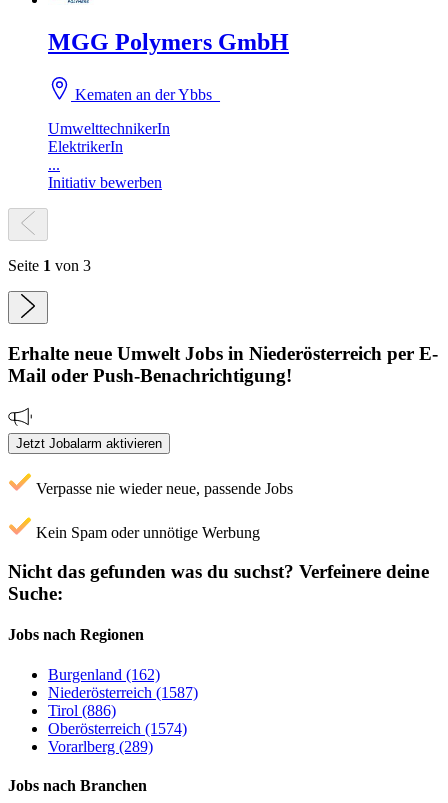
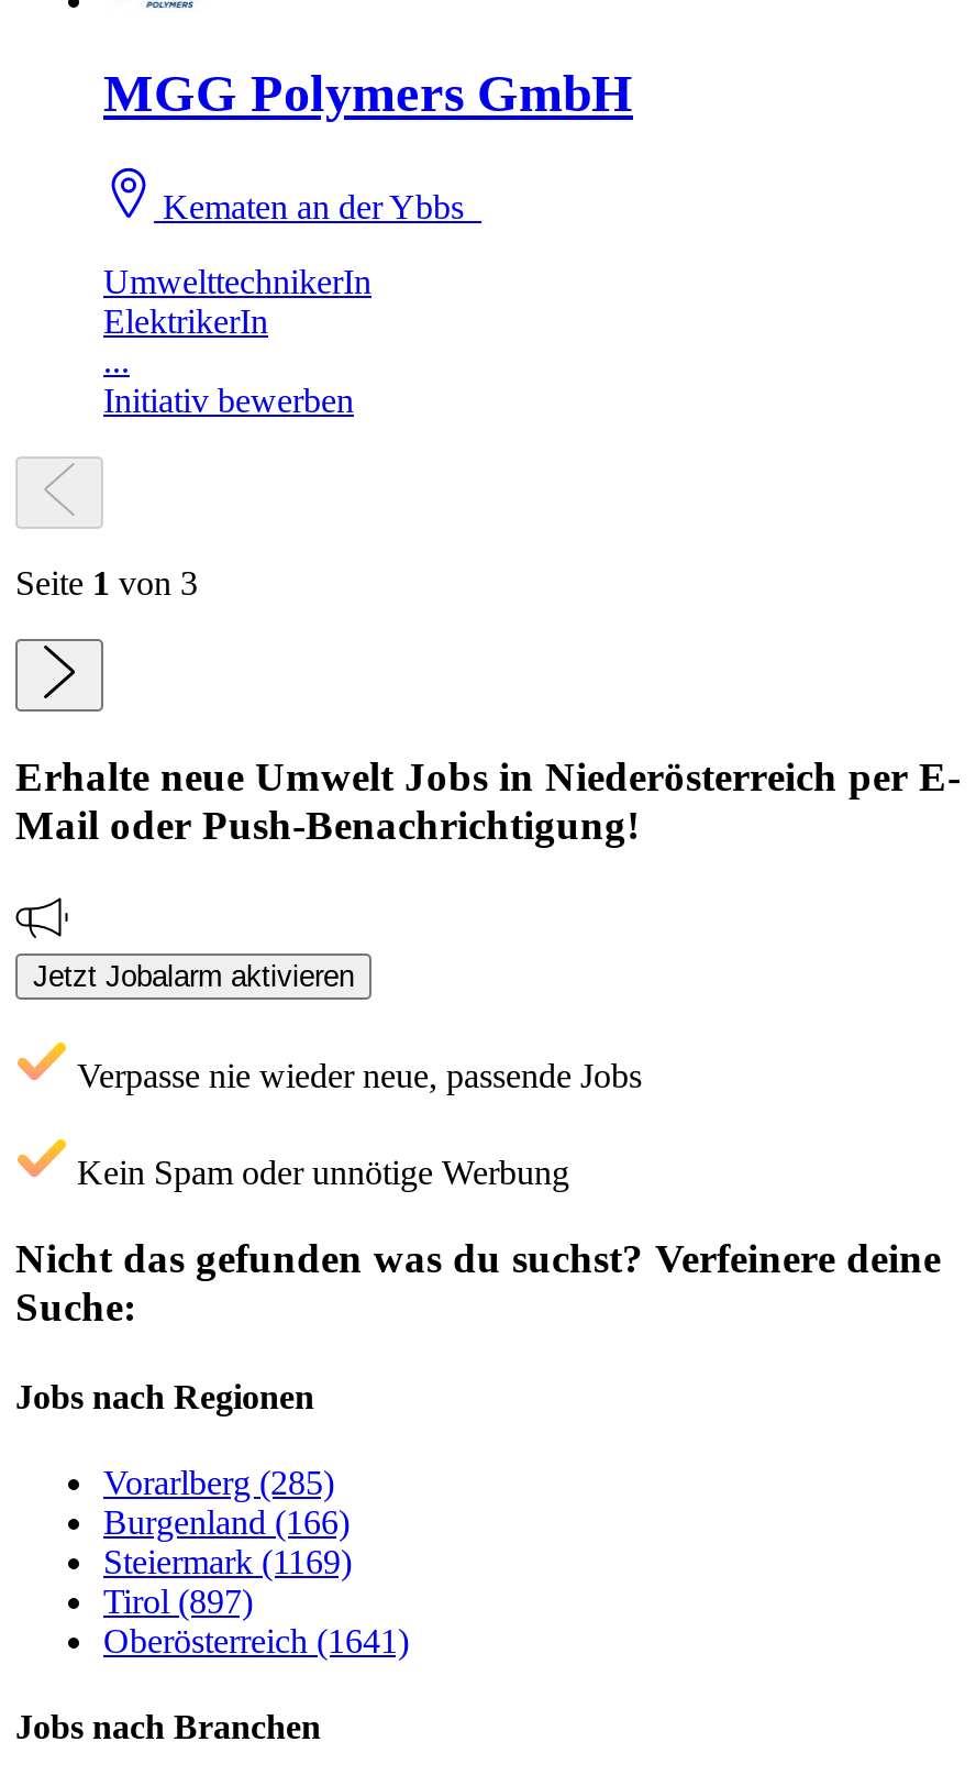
[48,666,198,755] Burgenland (162) | Niederösterreich (1587) | Tirol (886) | Oberösterreich (1574) | Vorarlberg (289) -> [103,1464,409,1660] Vorarlberg (285) | Burgenland (166) | Steiermark (1169) | Tirol (897) | Oberösterreich (1641)

